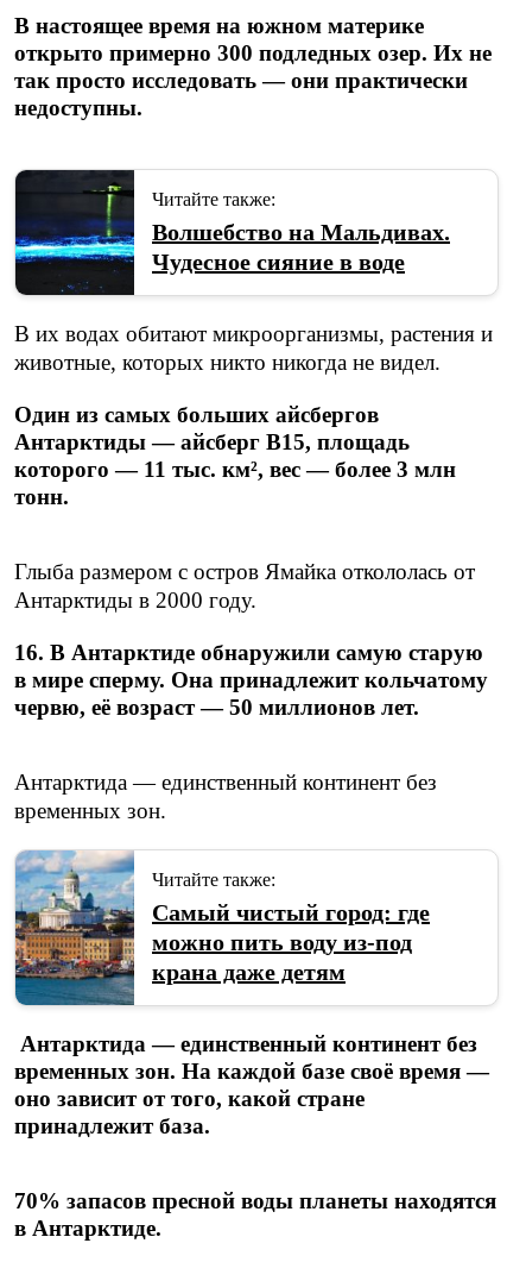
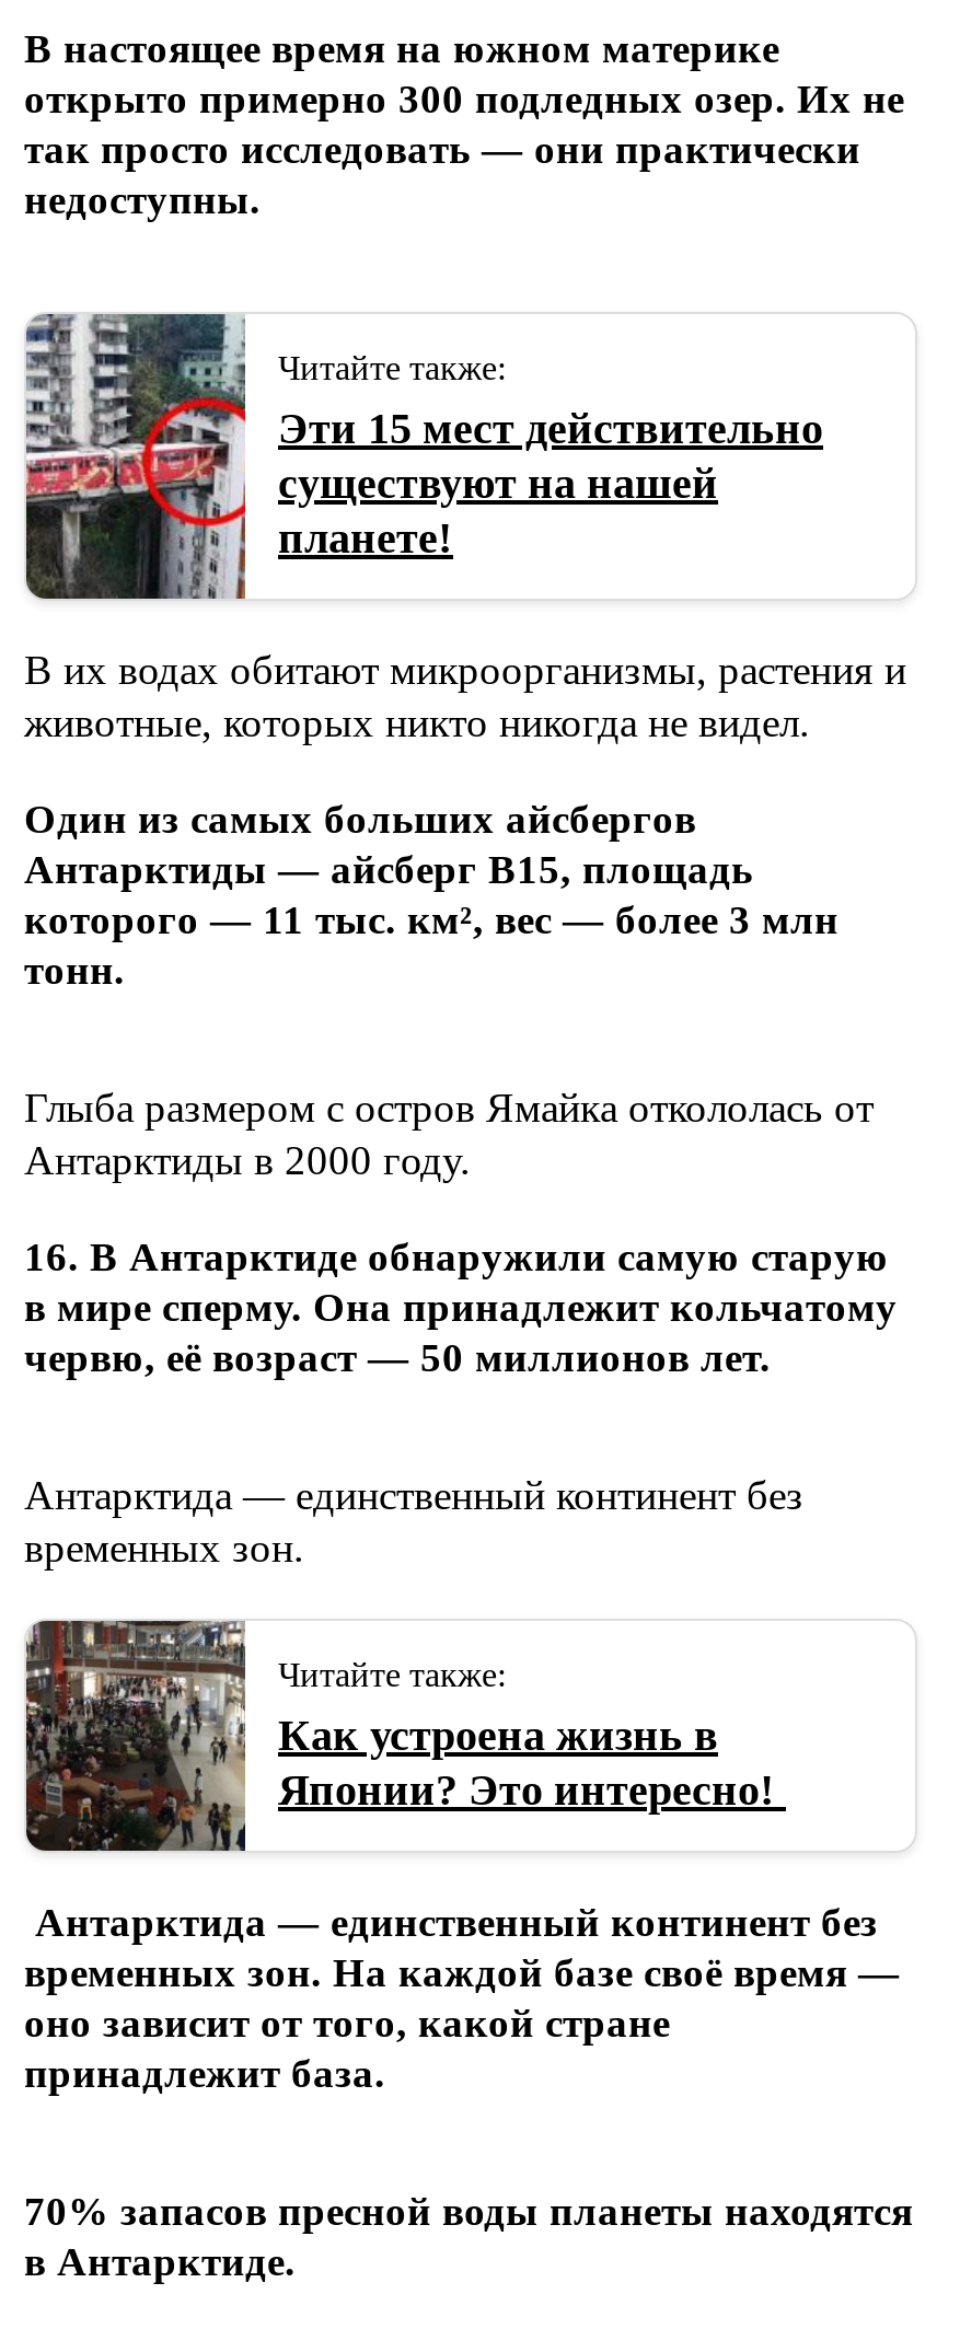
[14,169,450,296] [image] | Волшебство на Мальдивах. | Чудесное сияние в воде -> [24,312,823,601] [image] | Эти 15 мест действительно | существуют на нашей | планете!
moved [14,321,493,890] -> [24,647,906,1693]: В их водах обитают микроорганизмы, растения и | животные, которых никто никогда не видел. | Один из самых больших айсбергов | ... | временных зон. | Читайте также:
[14,849,430,1006] [image] | Самый чистый город: где | можно пить воду из-под | крана даже детям -> [24,1619,786,1853] [image] | Как устроена жизнь в | Японии? Это интересно!

